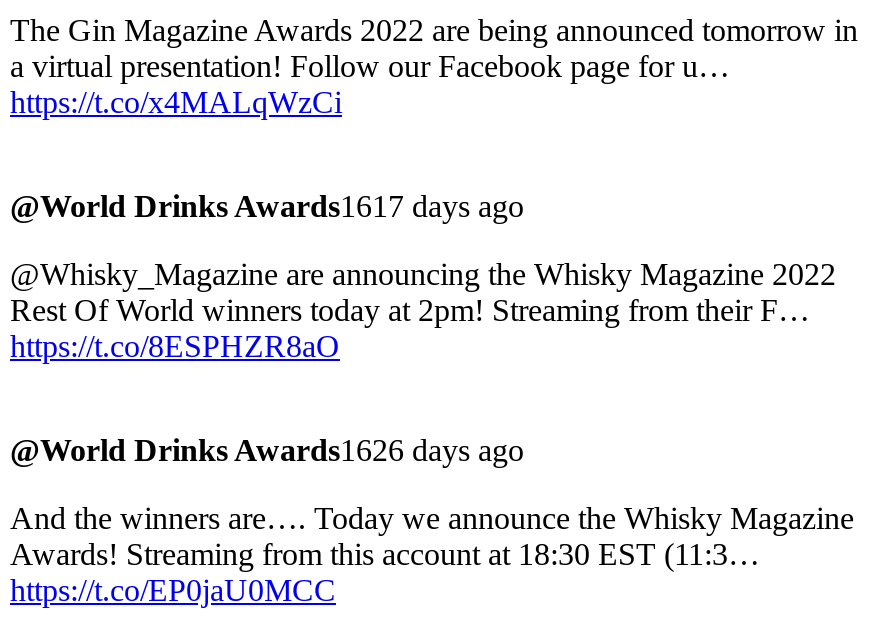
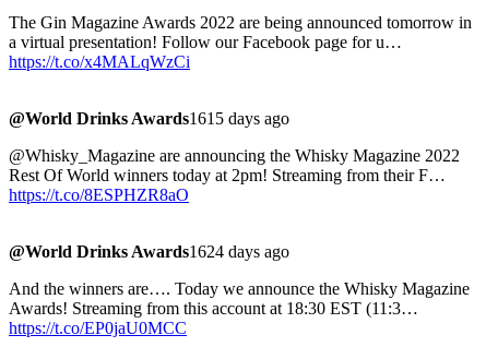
[10,188,524,222] @World Drinks Awards1617 days ago -> [9,109,289,127] @World Drinks Awards1615 days ago
[10,432,524,466] @World Drinks Awards1626 days ago -> [9,242,289,260] @World Drinks Awards1624 days ago

